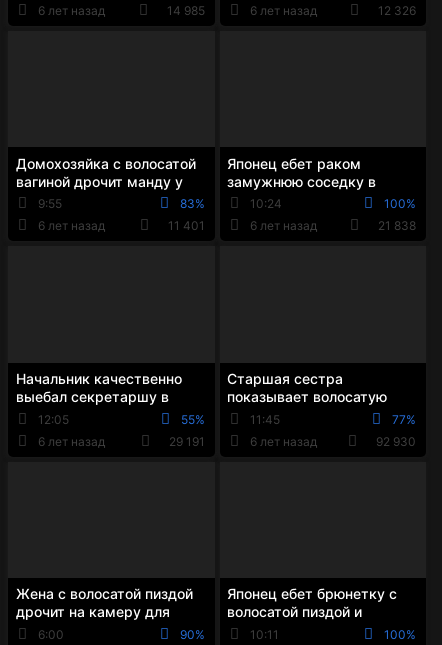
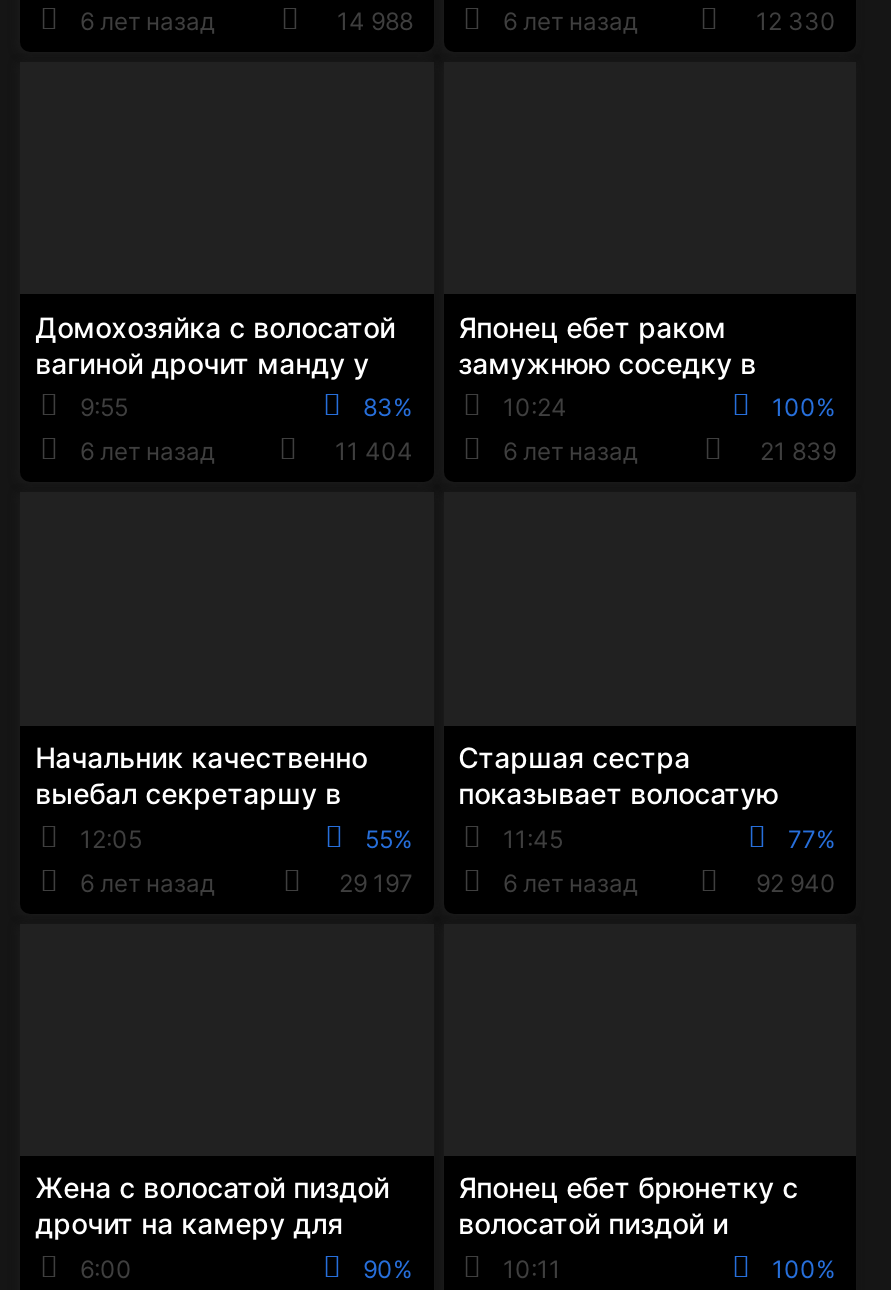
[166,3,204,18] 14 985 -> [337,6,413,36] 14 988
[378,3,416,18] 12 326 -> [756,6,836,36] 12 330
[167,218,204,233] 11 401 -> [335,437,413,467] 11 404
[378,218,416,233] 21 838 -> [760,437,836,467] 21 839
[168,433,204,448] 29 191 -> [339,867,413,897] 29 197
[376,433,416,448] 92 930 -> [756,867,836,897] 92 940

